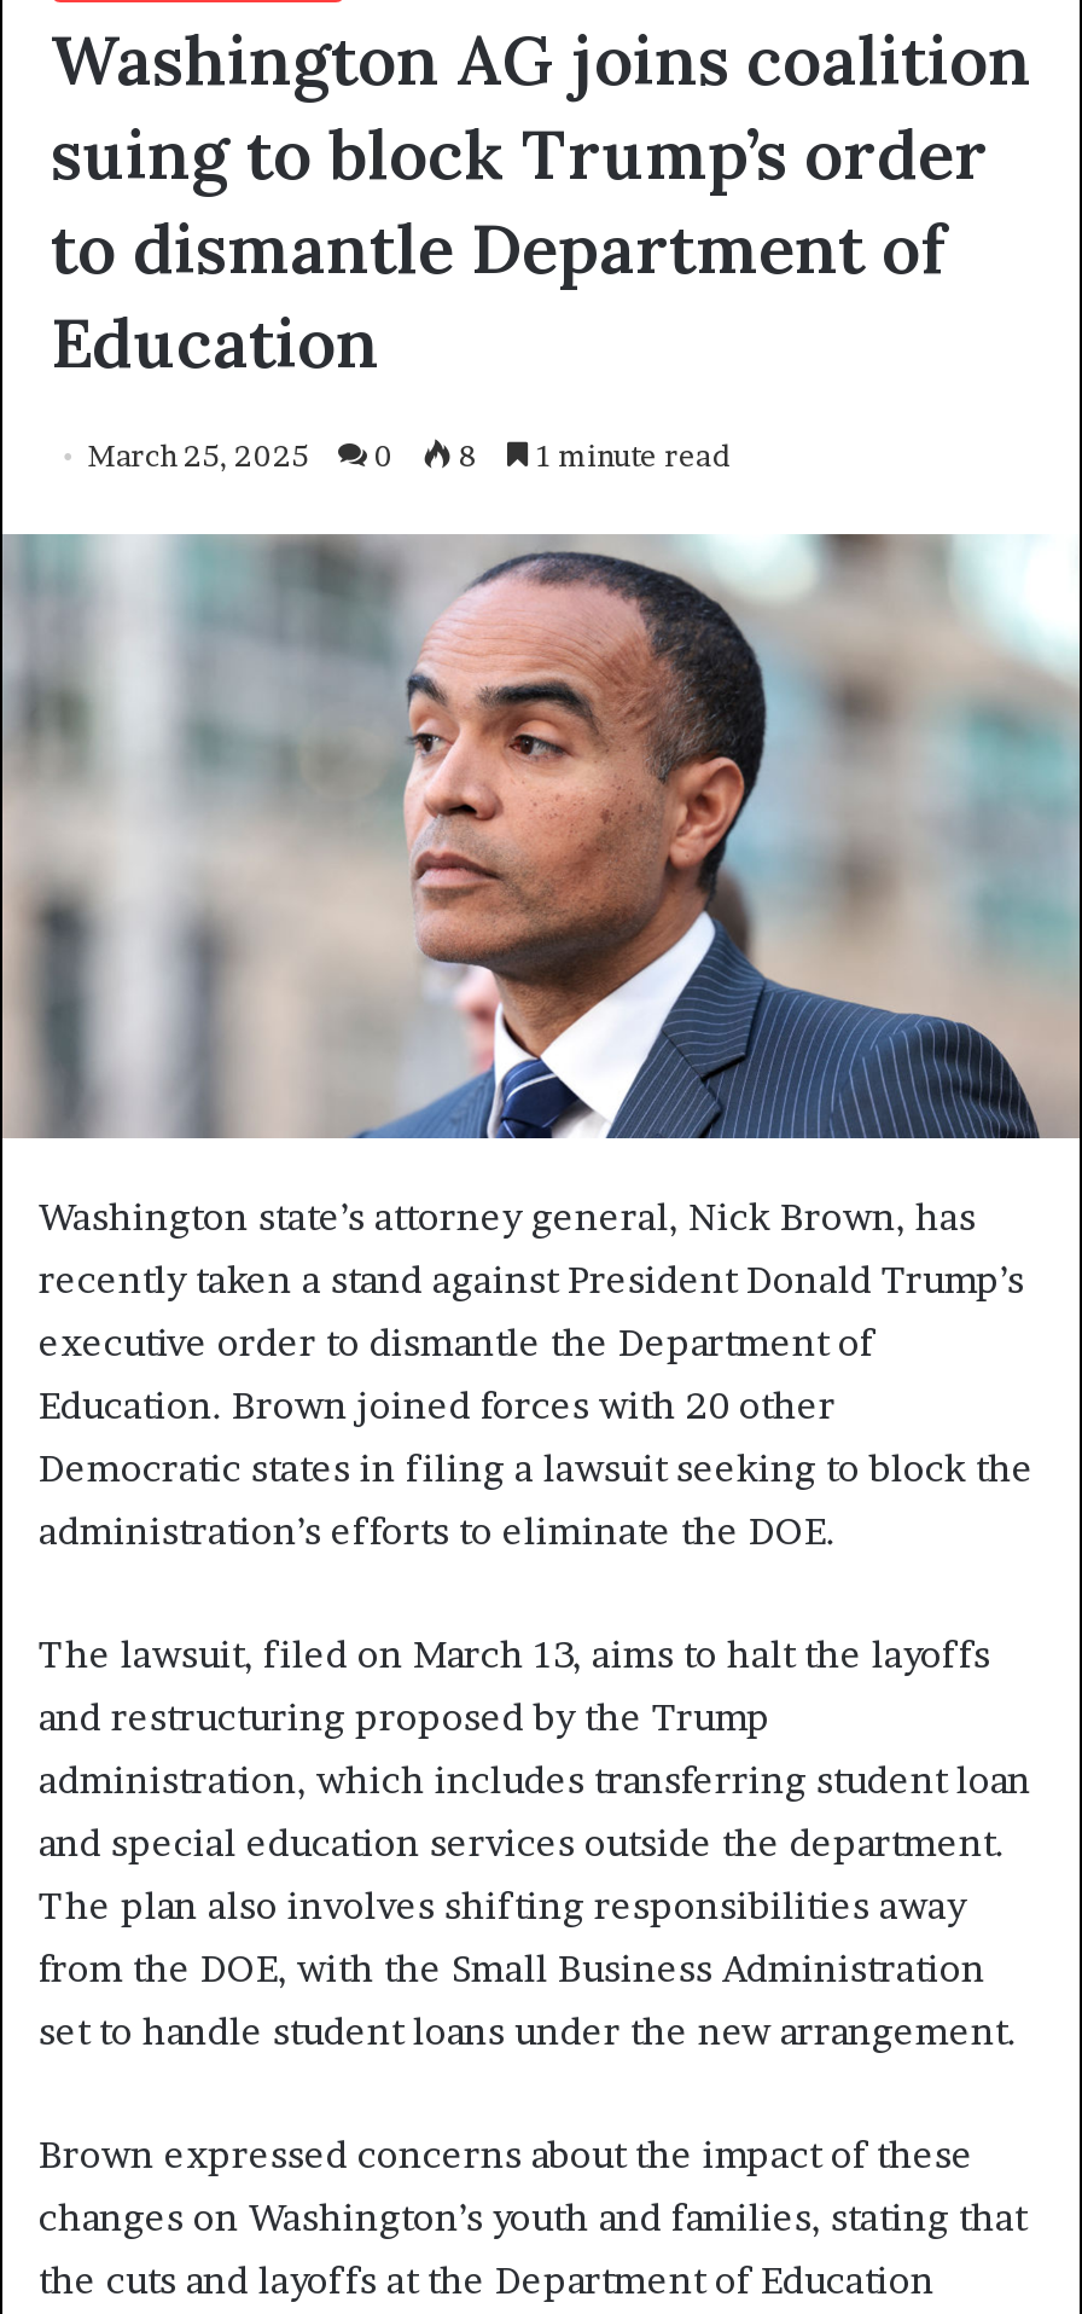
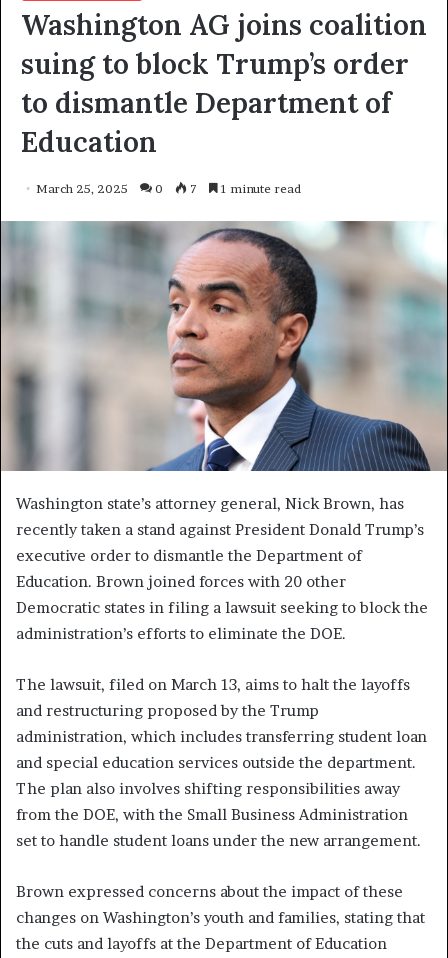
[87,436,729,473] March 25, 2025 0 8 1 minute read -> [36,181,301,196] March 25, 2025 0 7 1 minute read

